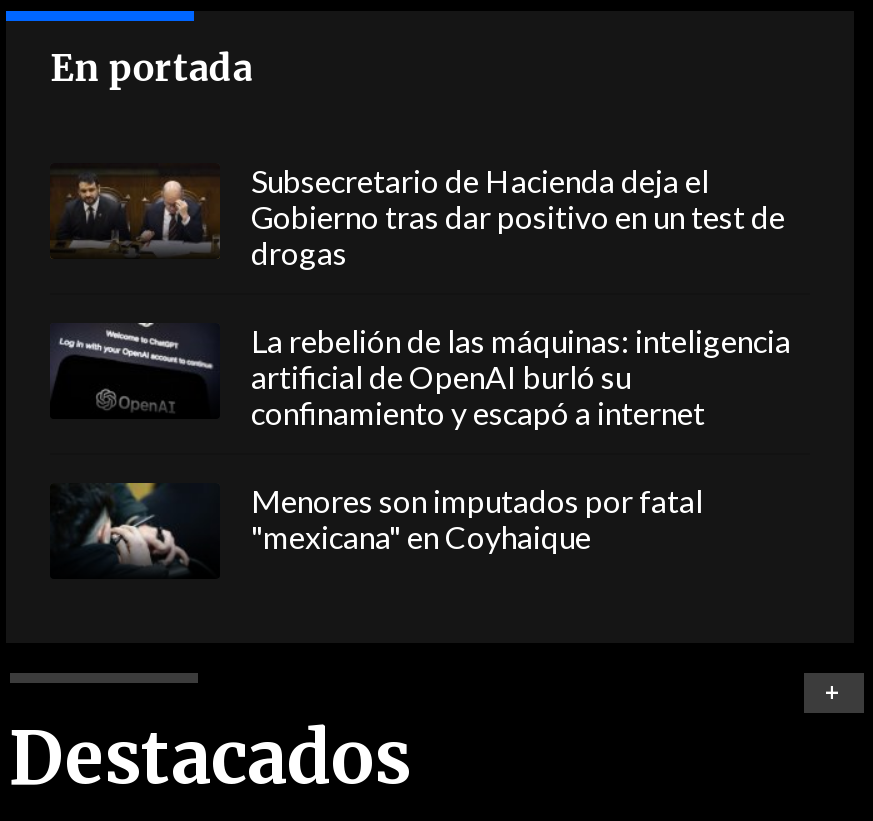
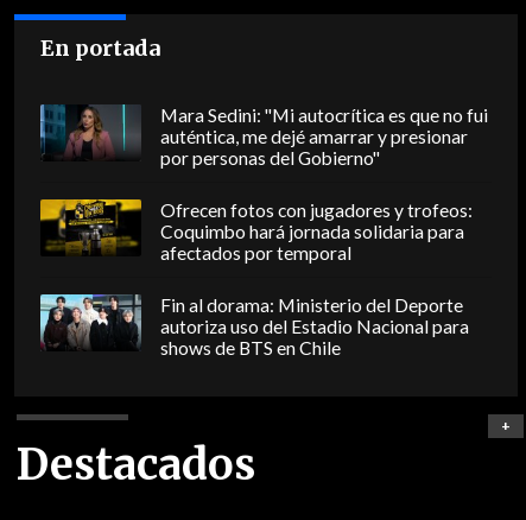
[50,163,785,272] [image] | Subsecretario de Hacienda deja el | Gobierno tras dar positivo en un test de | drogas -> [39,103,487,169] [image] | Mara Sedini: "Mi autocrítica es que no fui | auténtica, me dejé amarrar y presionar | por personas del Gobierno"
[50,321,791,432] [image] | La rebelión de las máquinas: inteligencia | artificial de OpenAI burló su | confinamiento y escapó a internet -> [39,198,472,264] [image] | Ofrecen fotos con jugadores y trofeos: | Coquimbo hará jornada solidaria para | afectados por temporal
[50,481,703,567] [image] | Menores son imputados por fatal | "mexicana" en Coyhaique -> [39,293,468,359] [image] | Fin al dorama: Ministerio del Deporte | autoriza uso del Estadio Nacional para | shows de BTS en Chile

